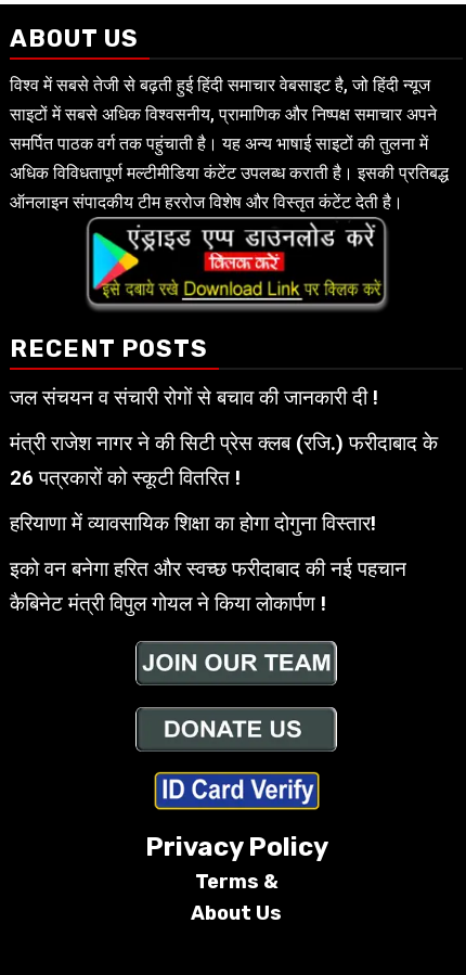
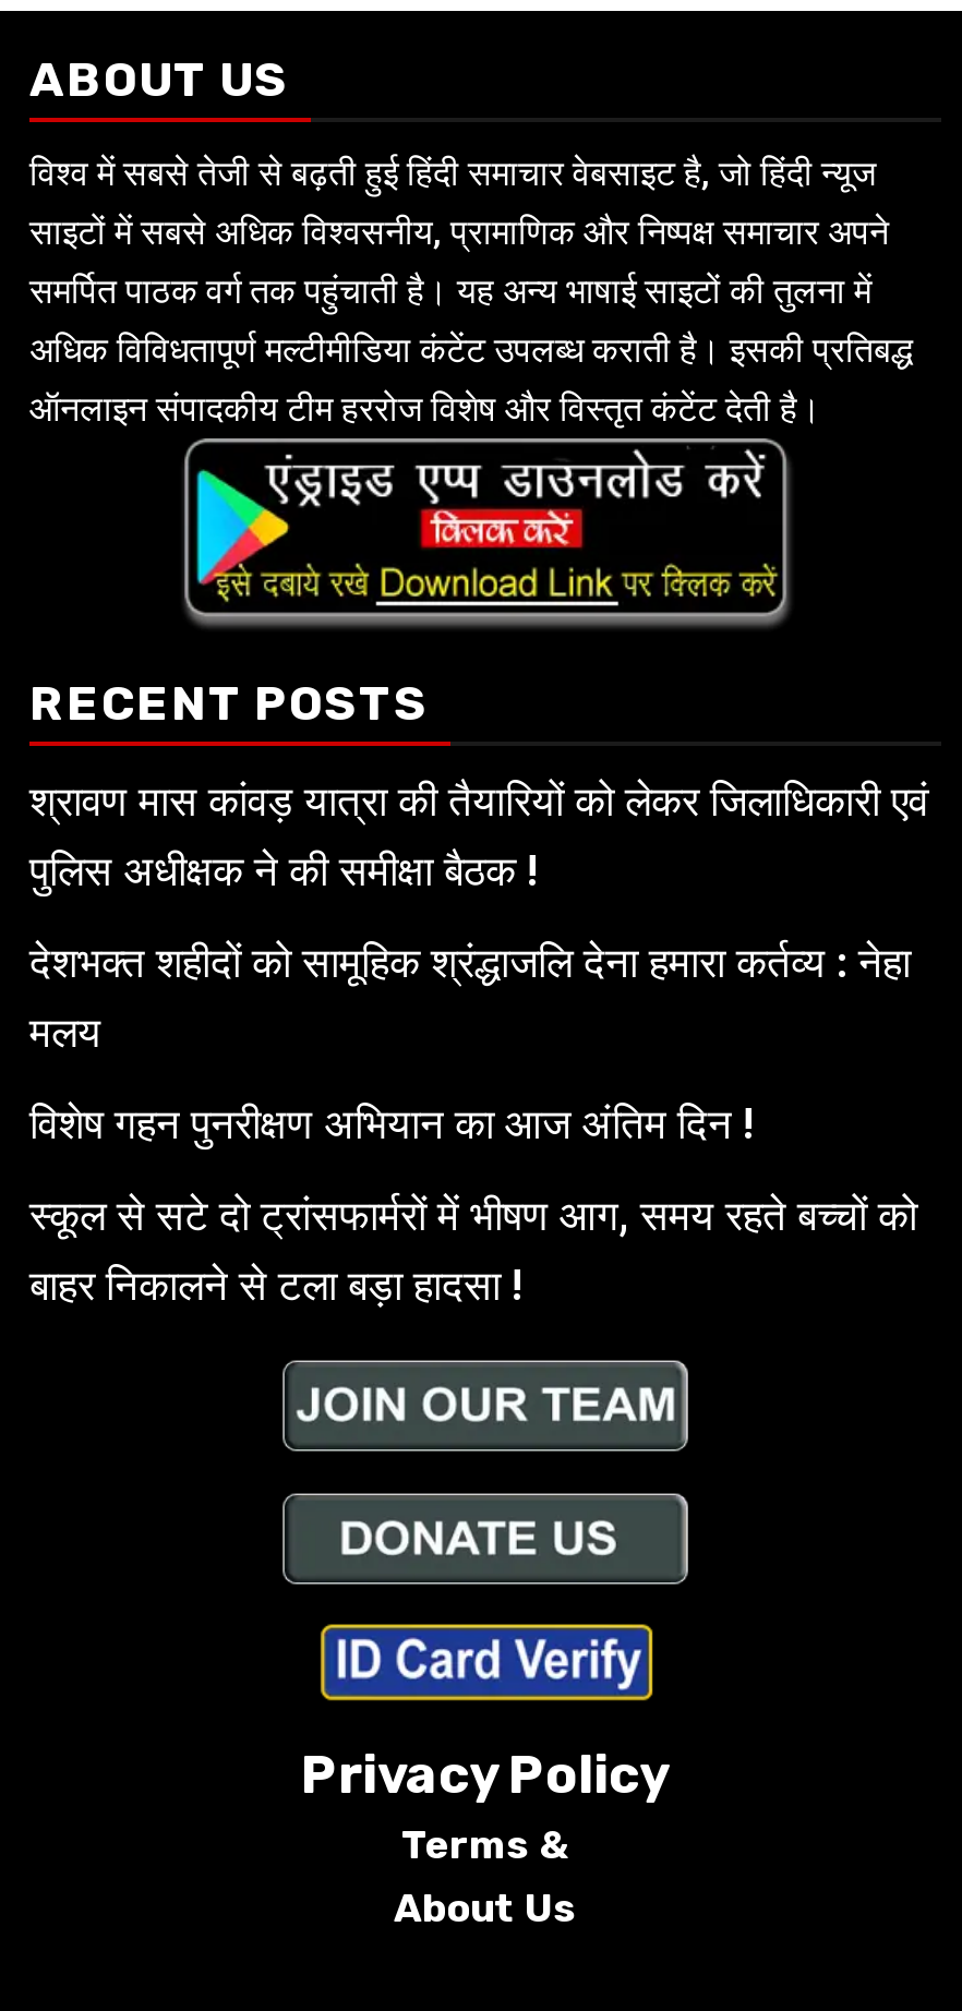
[10,385,378,410] जल संचयन व संचारी रोगों से बचाव की जानकारी दी ! -> [29,776,928,896] श्रावण मास कांवड़ यात्रा की तैयारियों को लेकर जिलाधिकारी एवं | पुलिस अधीक्षक ने की समीक्षा बैठक !
[10,430,438,490] मंत्री राजेश नागर ने की सिटी प्रेस क्लब (रजि.) फरीदाबाद के | 26 पत्रकारों को स्कूटी वितरित ! -> [29,938,911,1058] देशभक्त शहीदों को सामूहिक श्रंद्धाजलि देना हमारा कर्तव्य : नेहा | मलय
[10,511,376,536] हरियाणा में व्यावसायिक शिक्षा का होगा दोगुना विस्तार! -> [29,1099,754,1149] विशेष गहन पुनरीक्षण अभियान का आज अंतिम दिन !
[10,556,406,616] इको वन बनेगा हरित और स्वच्छ फरीदाबाद की नई पहचान | कैबिनेट मंत्री विपुल गोयल ने किया लोकार्पण ! -> [29,1191,917,1311] स्कूल से सटे दो ट्रांसफार्मरों में भीषण आग, समय रहते बच्चों को | बाहर निकालने से टला बड़ा हादसा !

